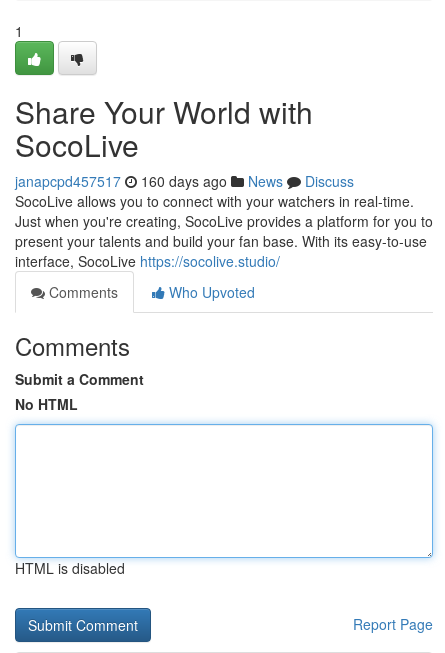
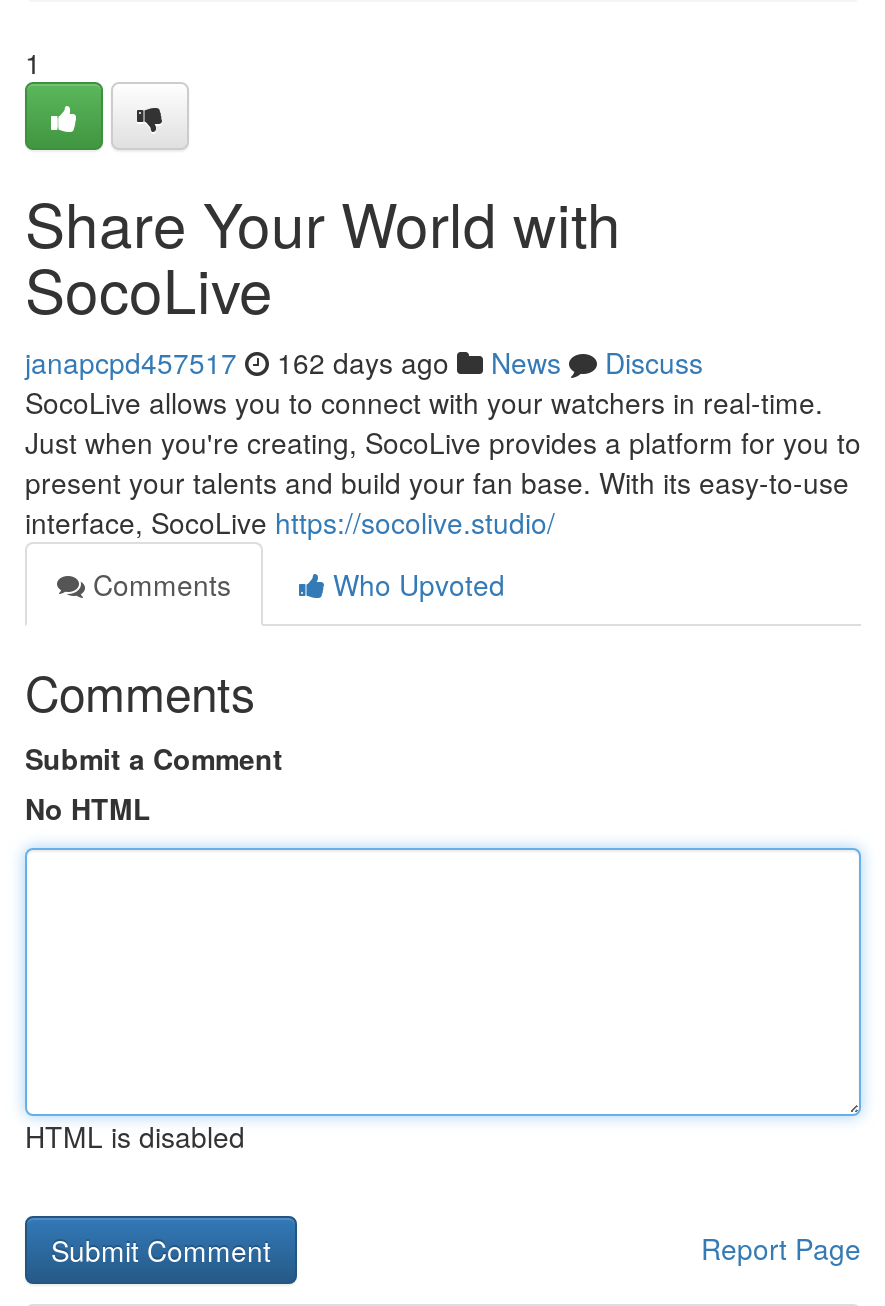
[15,171,354,191] janapcpd457517 160 days ago News Discuss -> [25,342,703,382] janapcpd457517 162 days ago News Discuss

